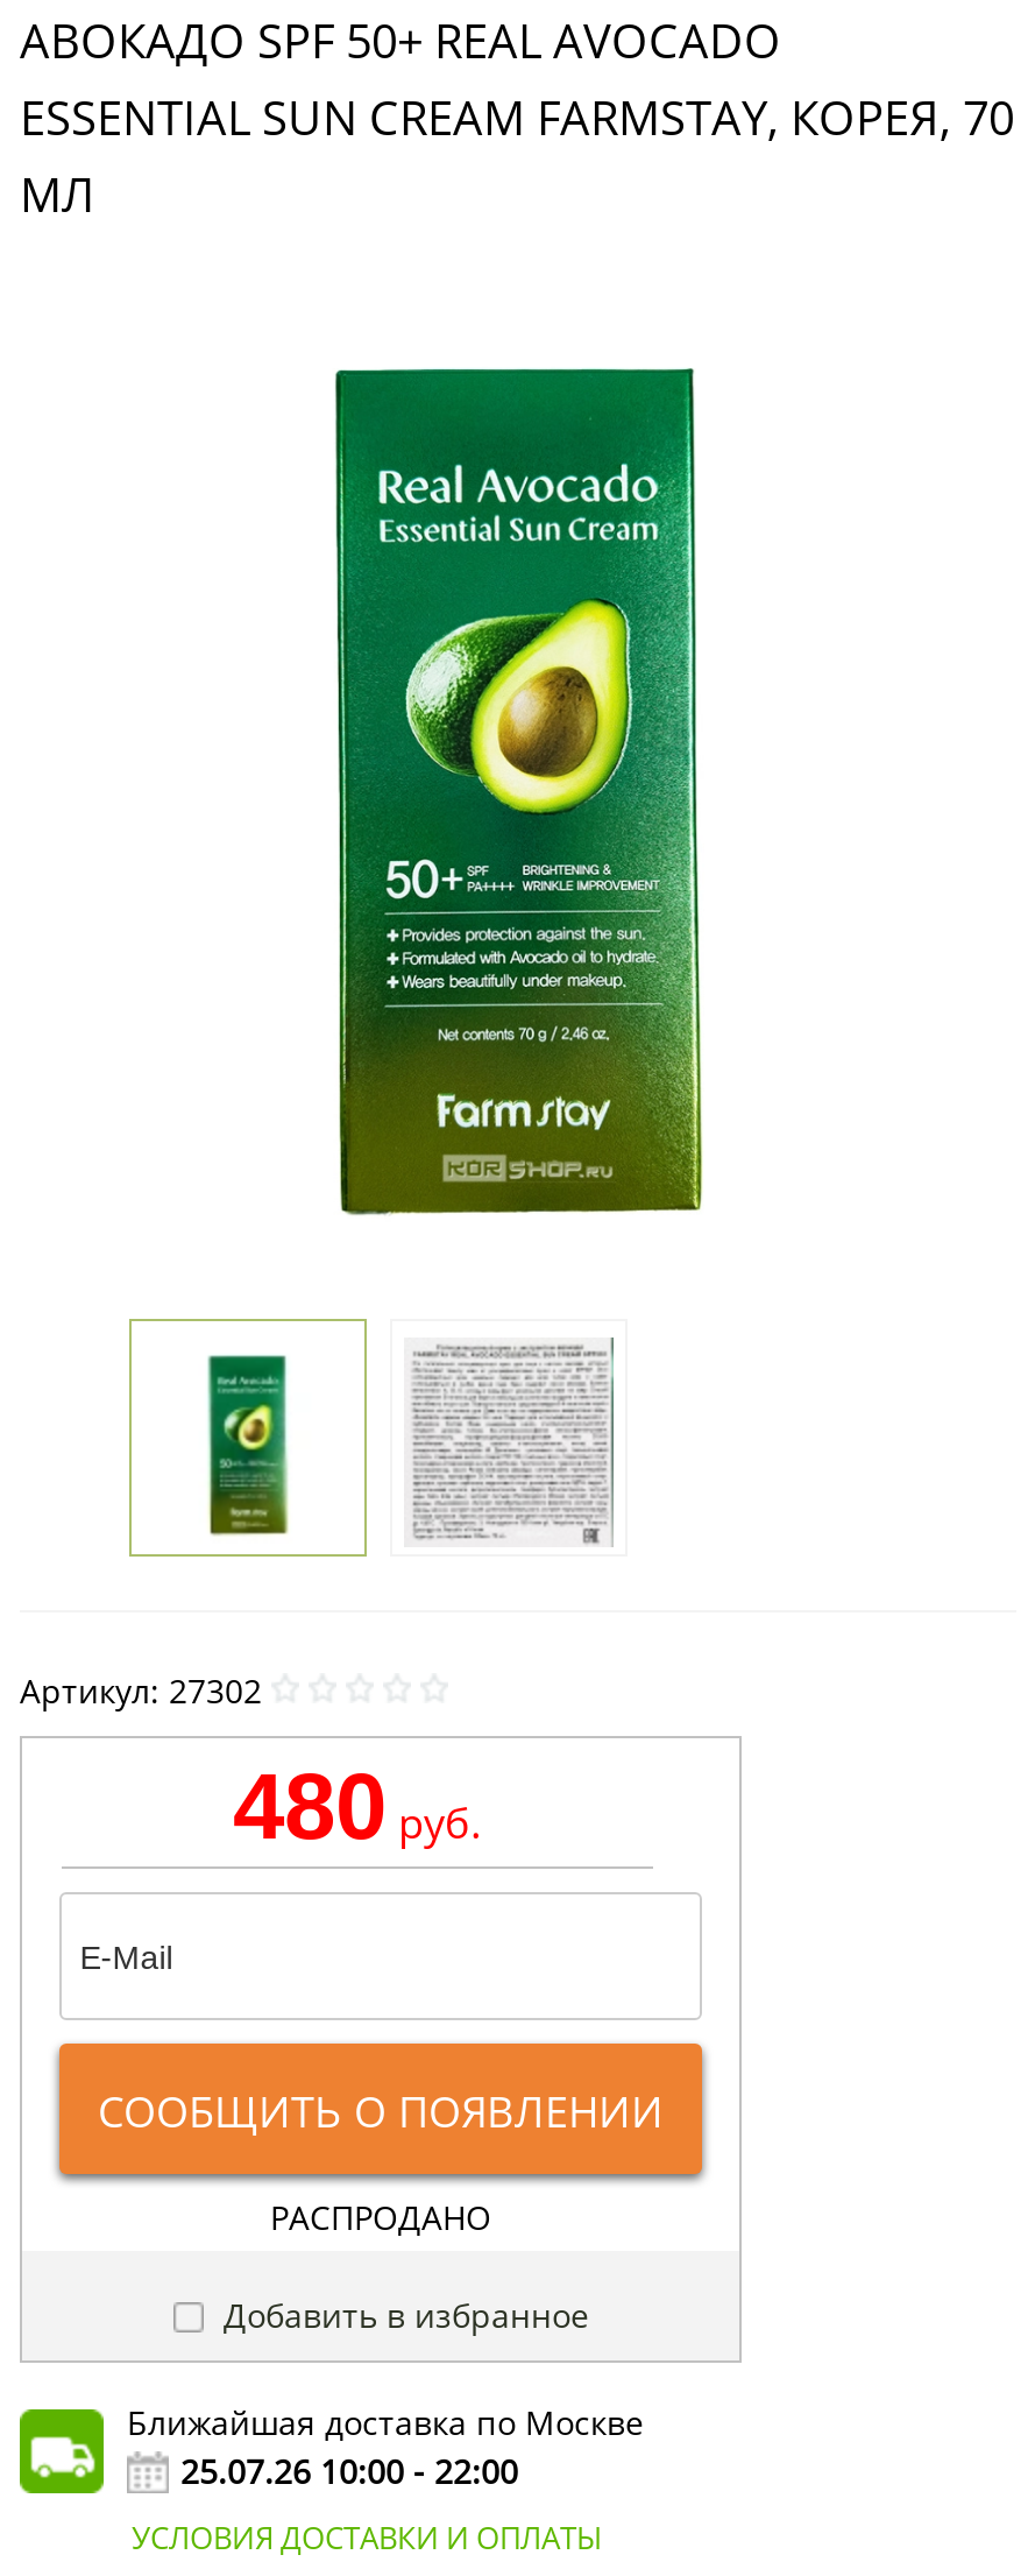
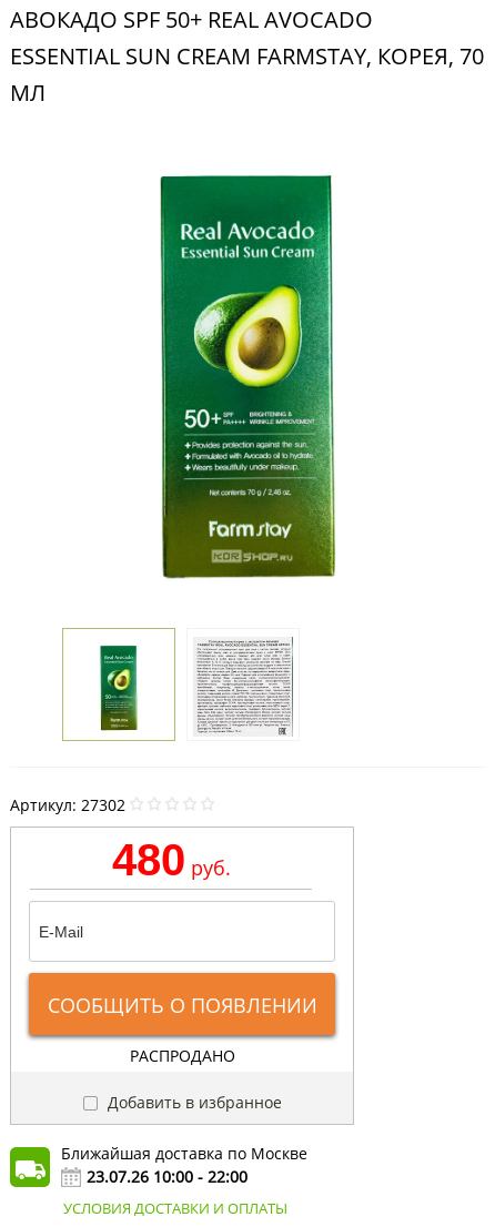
[180,2450,518,2494] 25.07.26 10:00 - 22:00 -> [87,1167,247,1188] 23.07.26 10:00 - 22:00

